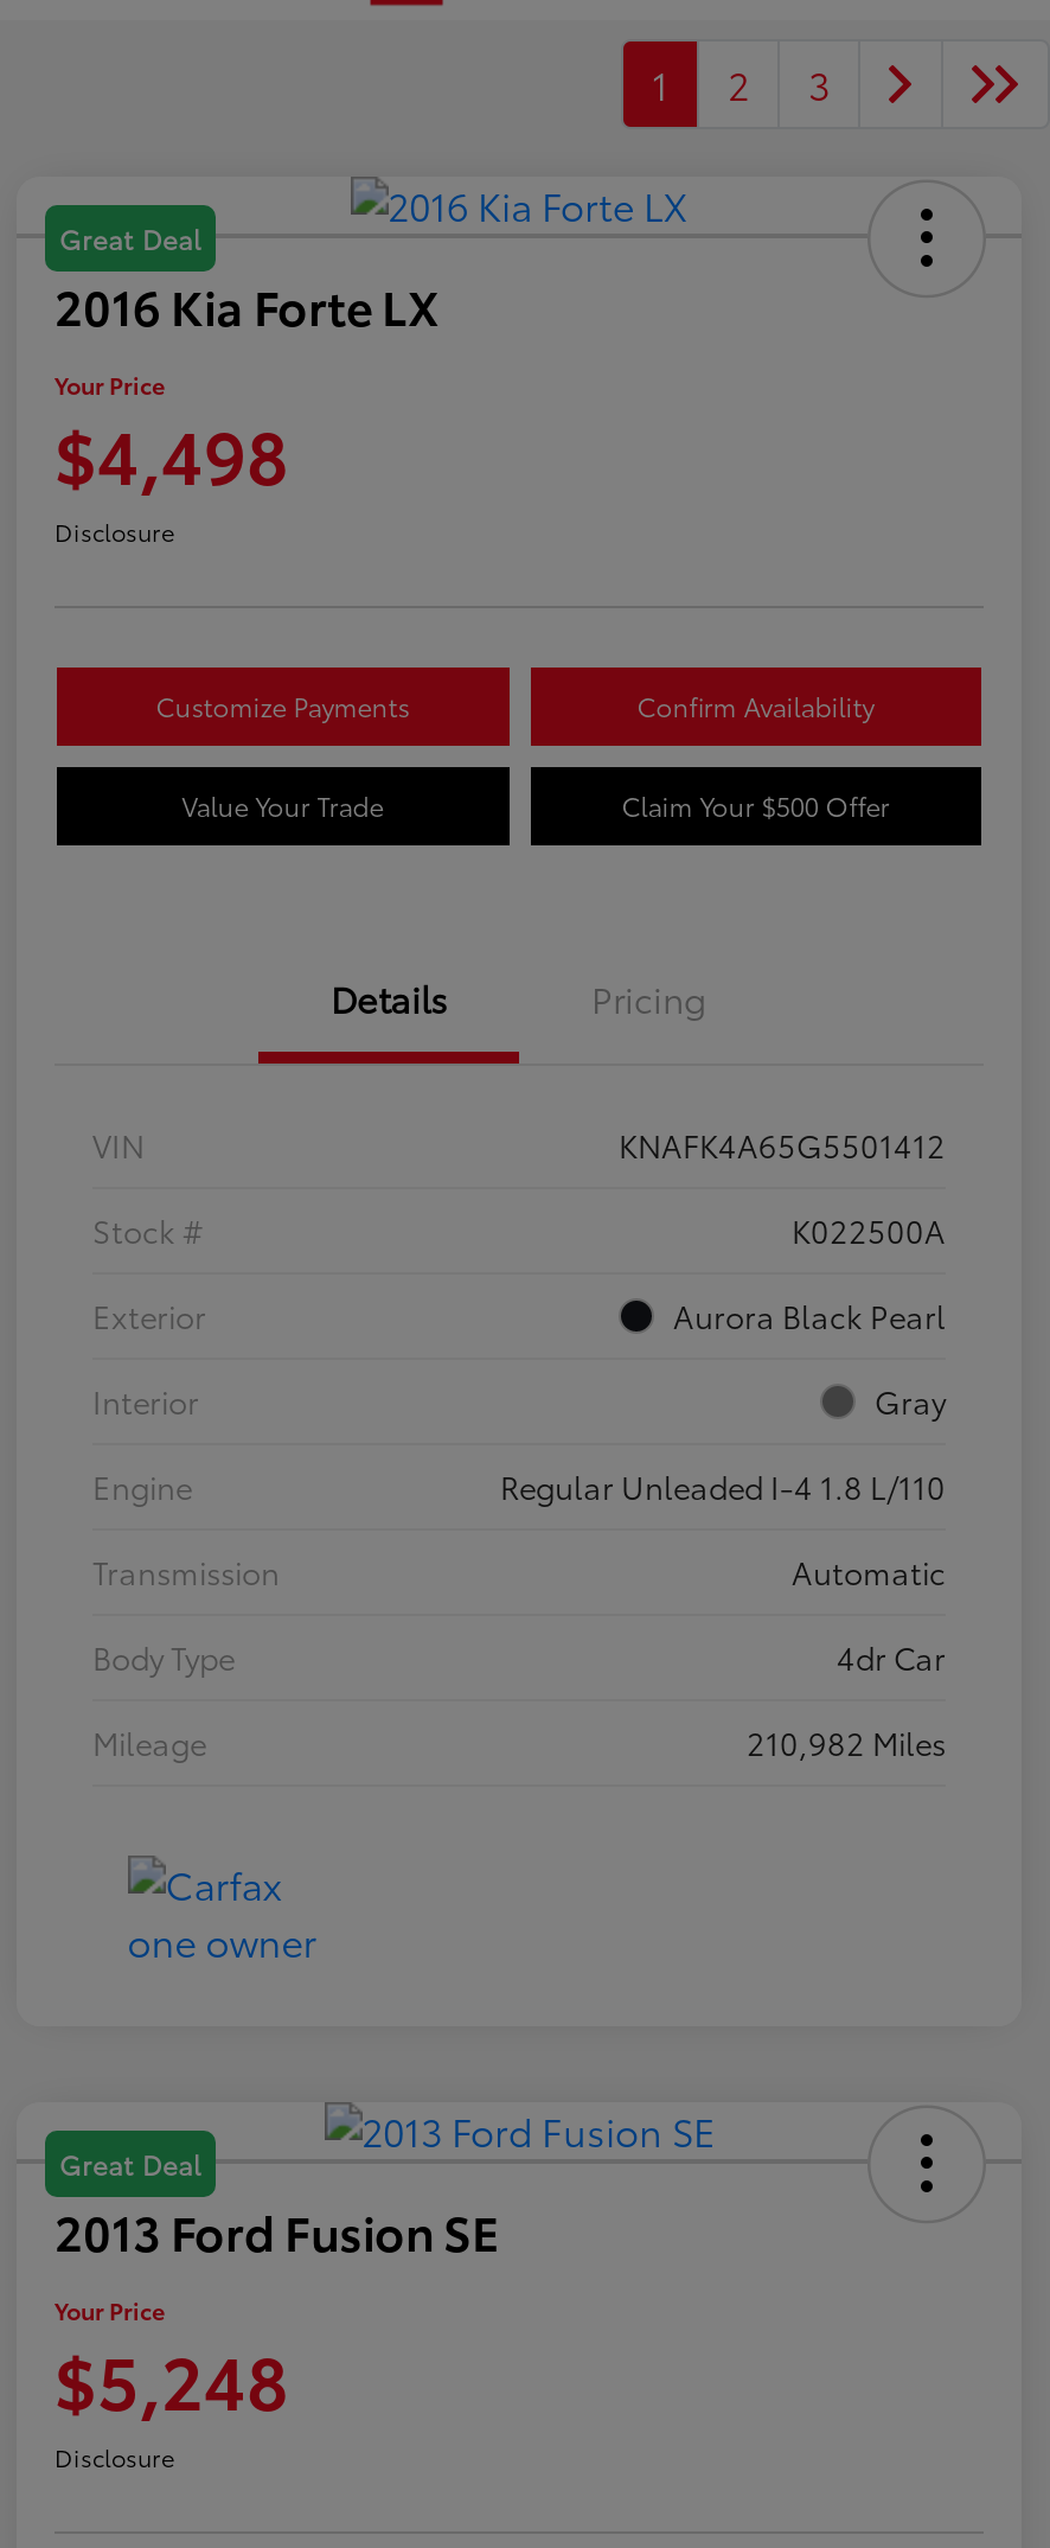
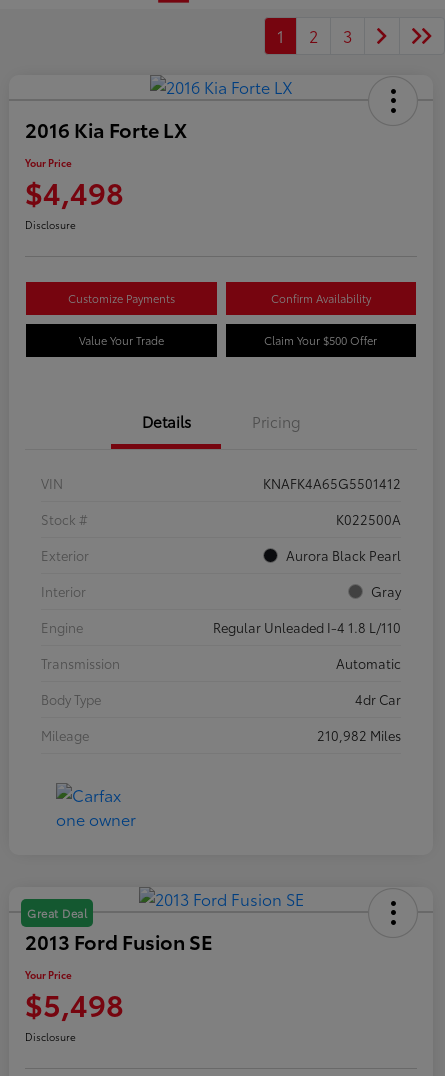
[59,219,201,257] Great Deal -> none
[55,2327,289,2429] $5,248 -> [25,982,124,1025] $5,498

